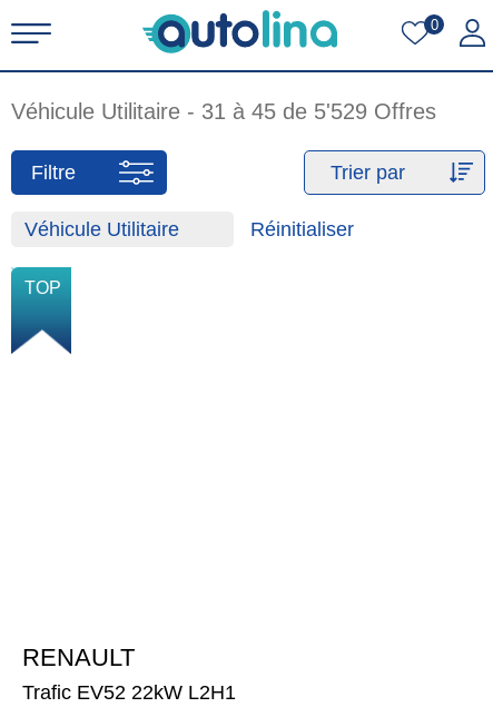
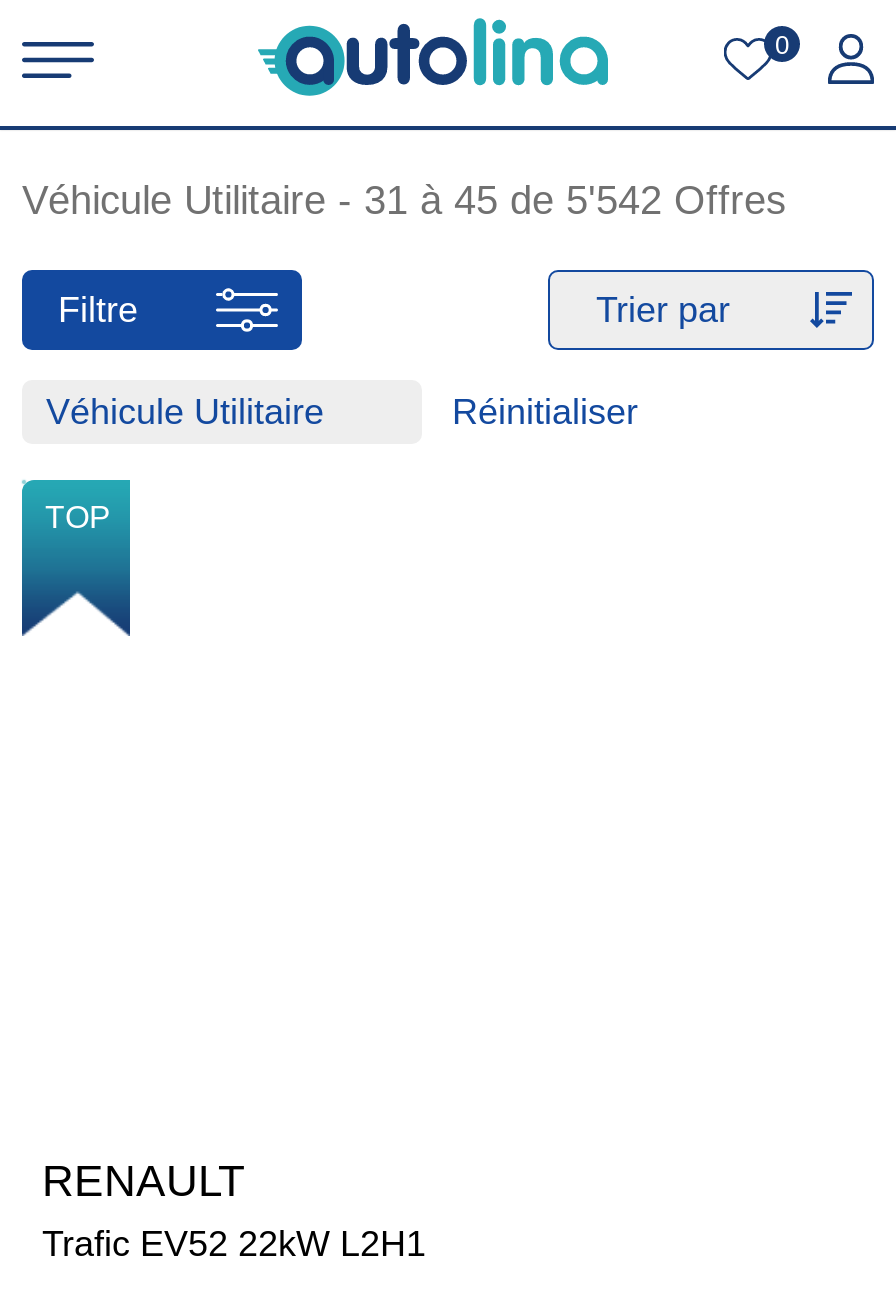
[11,99,436,124] Véhicule Utilitaire - 31 à 45 de 5'529 Offres -> [22,178,786,222] Véhicule Utilitaire - 31 à 45 de 5'542 Offres

